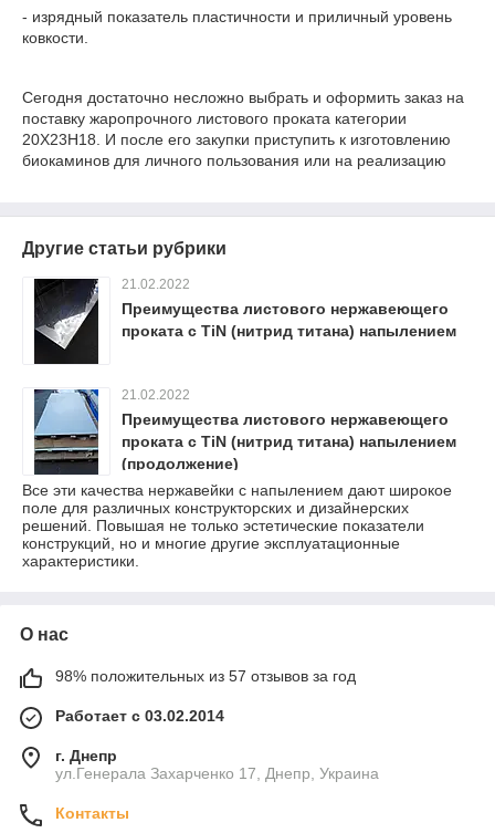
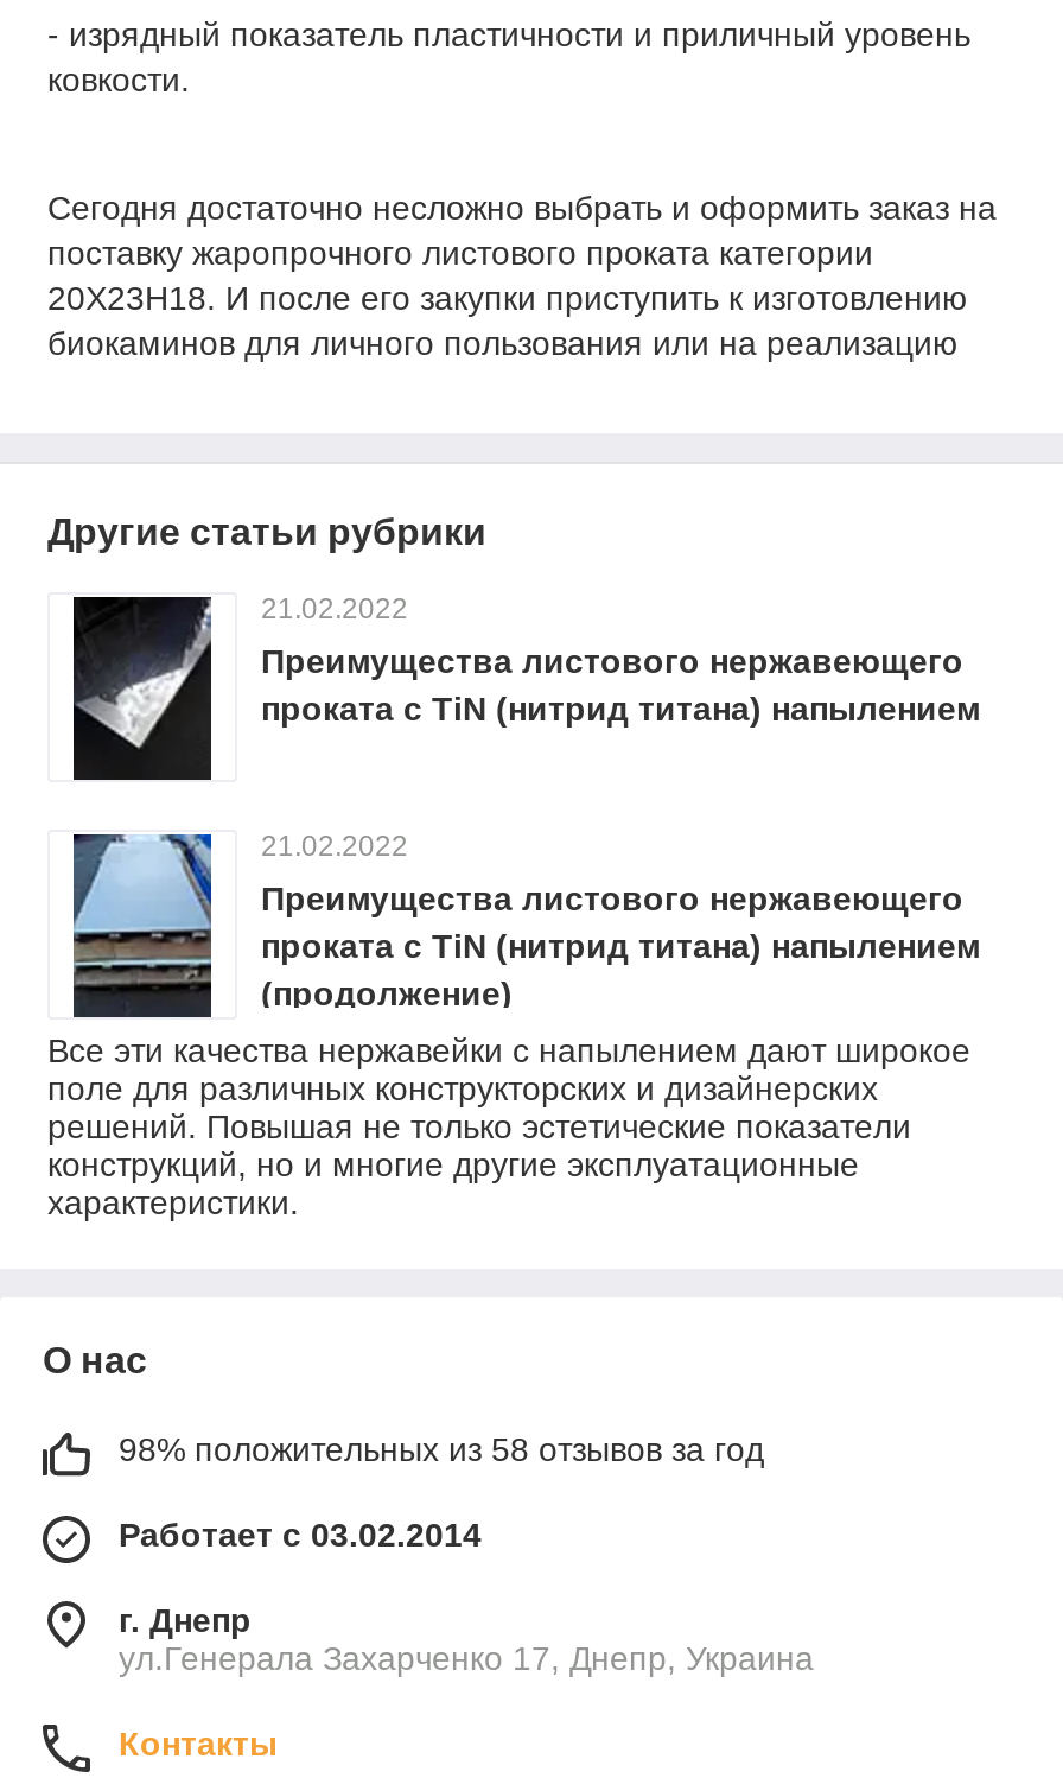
[55,667,356,685] 98% положительных из 57 отзывов за год -> [119,1430,764,1468] 98% положительных из 58 отзывов за год

